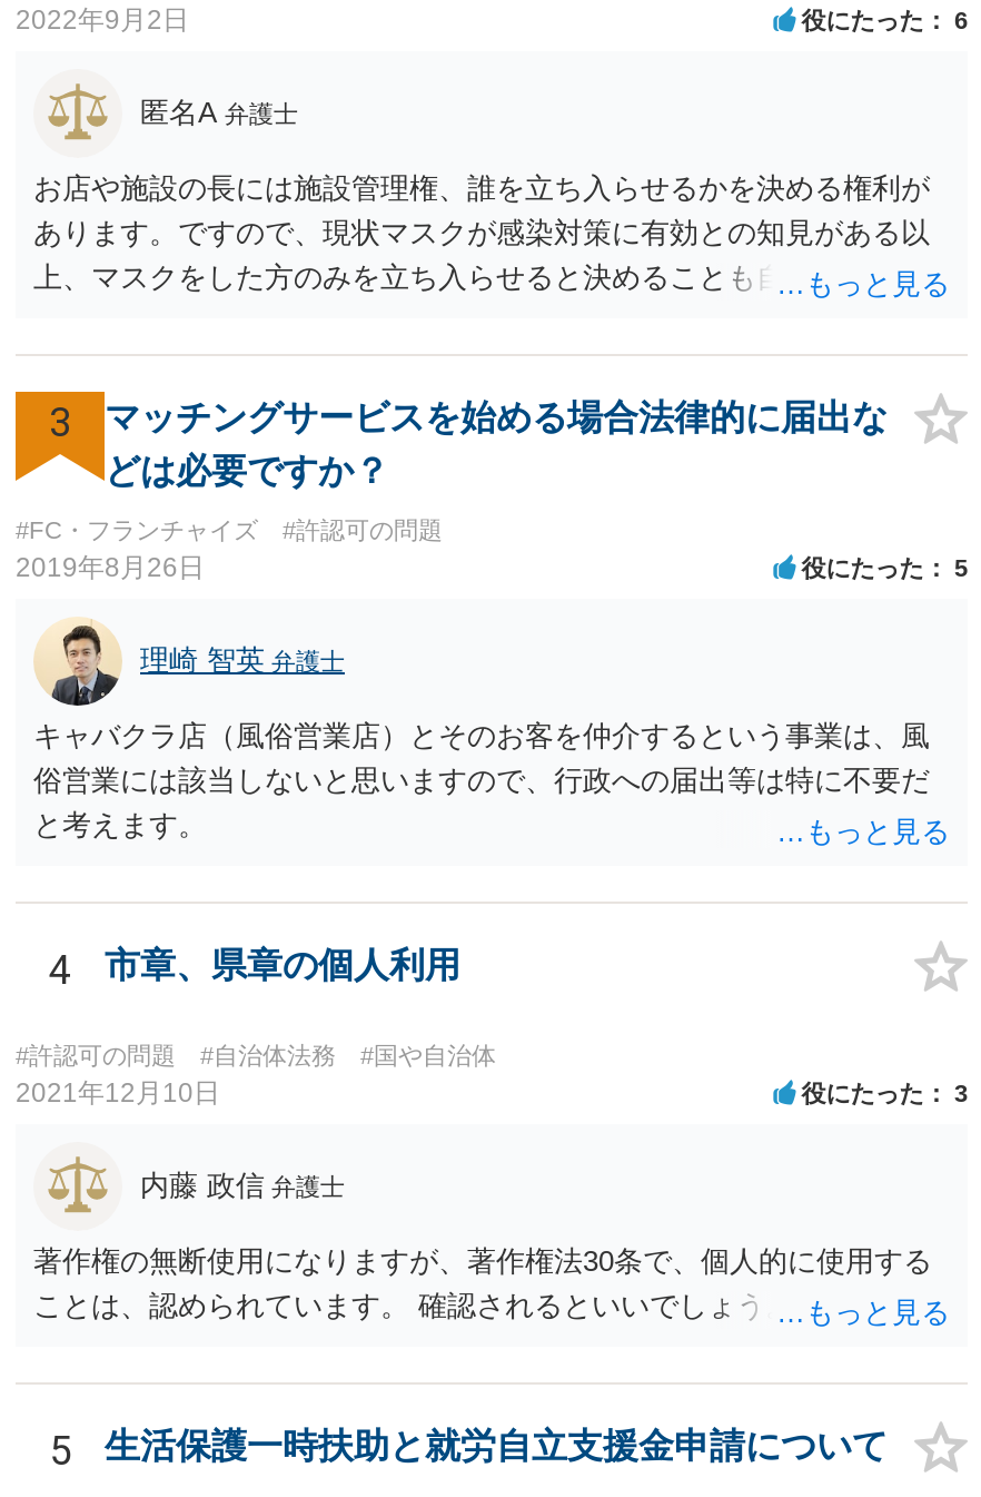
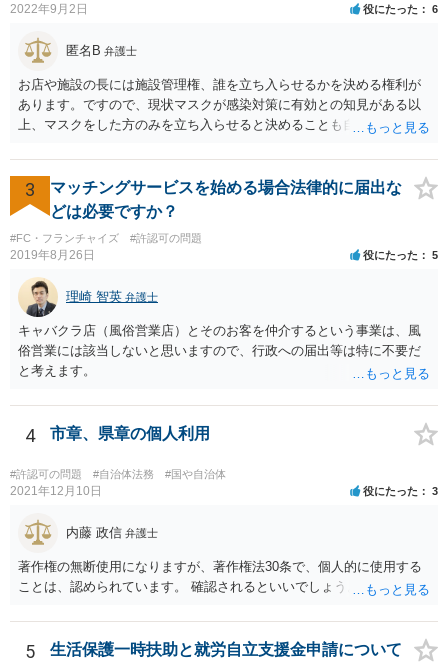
[140,95,298,128] 匿名A弁護士 -> [66,42,137,57] 匿名B弁護士

